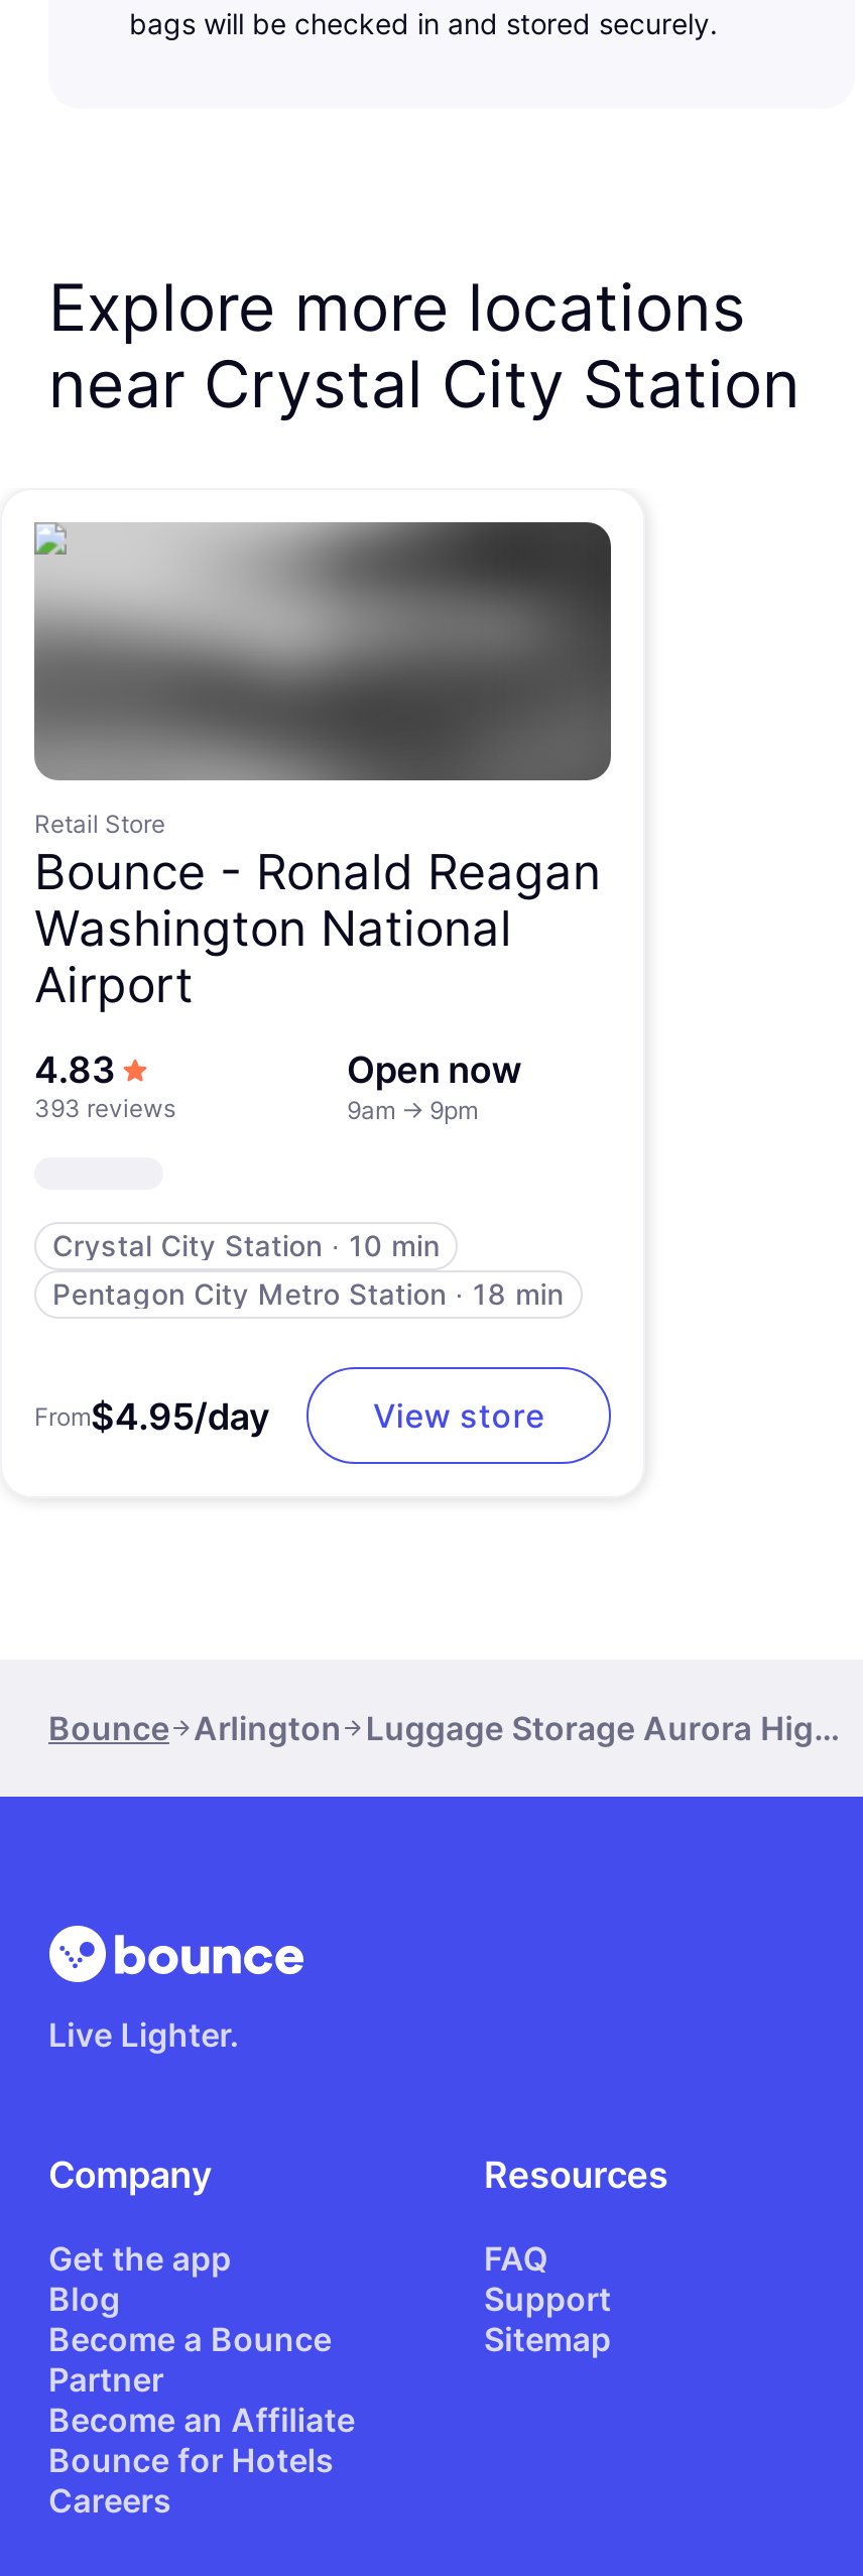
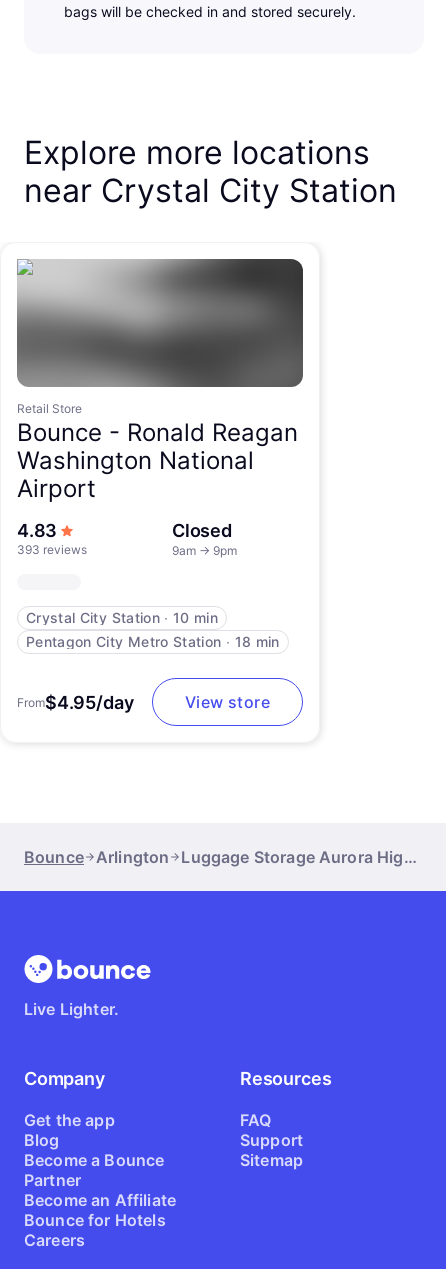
[347,1049,521,1091] Open now -> [172,520,232,541] Closed

